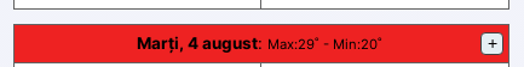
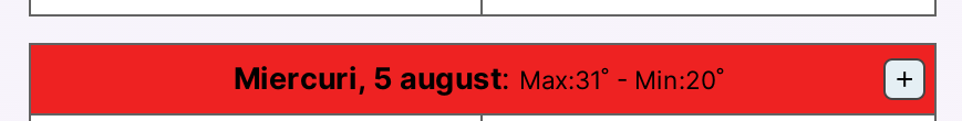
[137,33,382,53] Marți, 4 august: Max:29˚ - Min:20˚ -> [234,61,725,96] Miercuri, 5 august: Max:31˚ - Min:20˚

